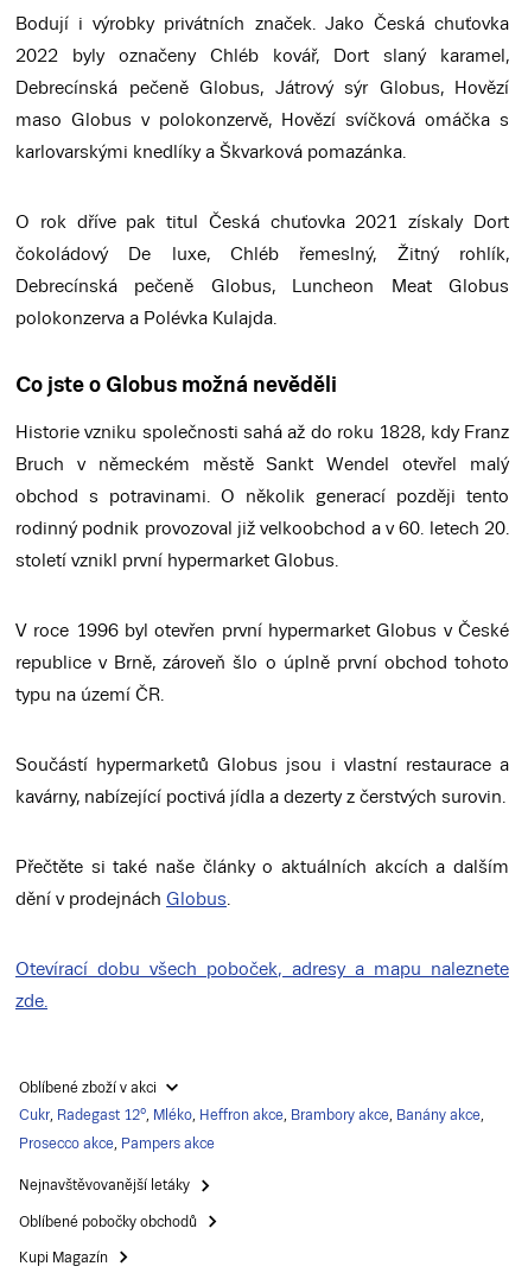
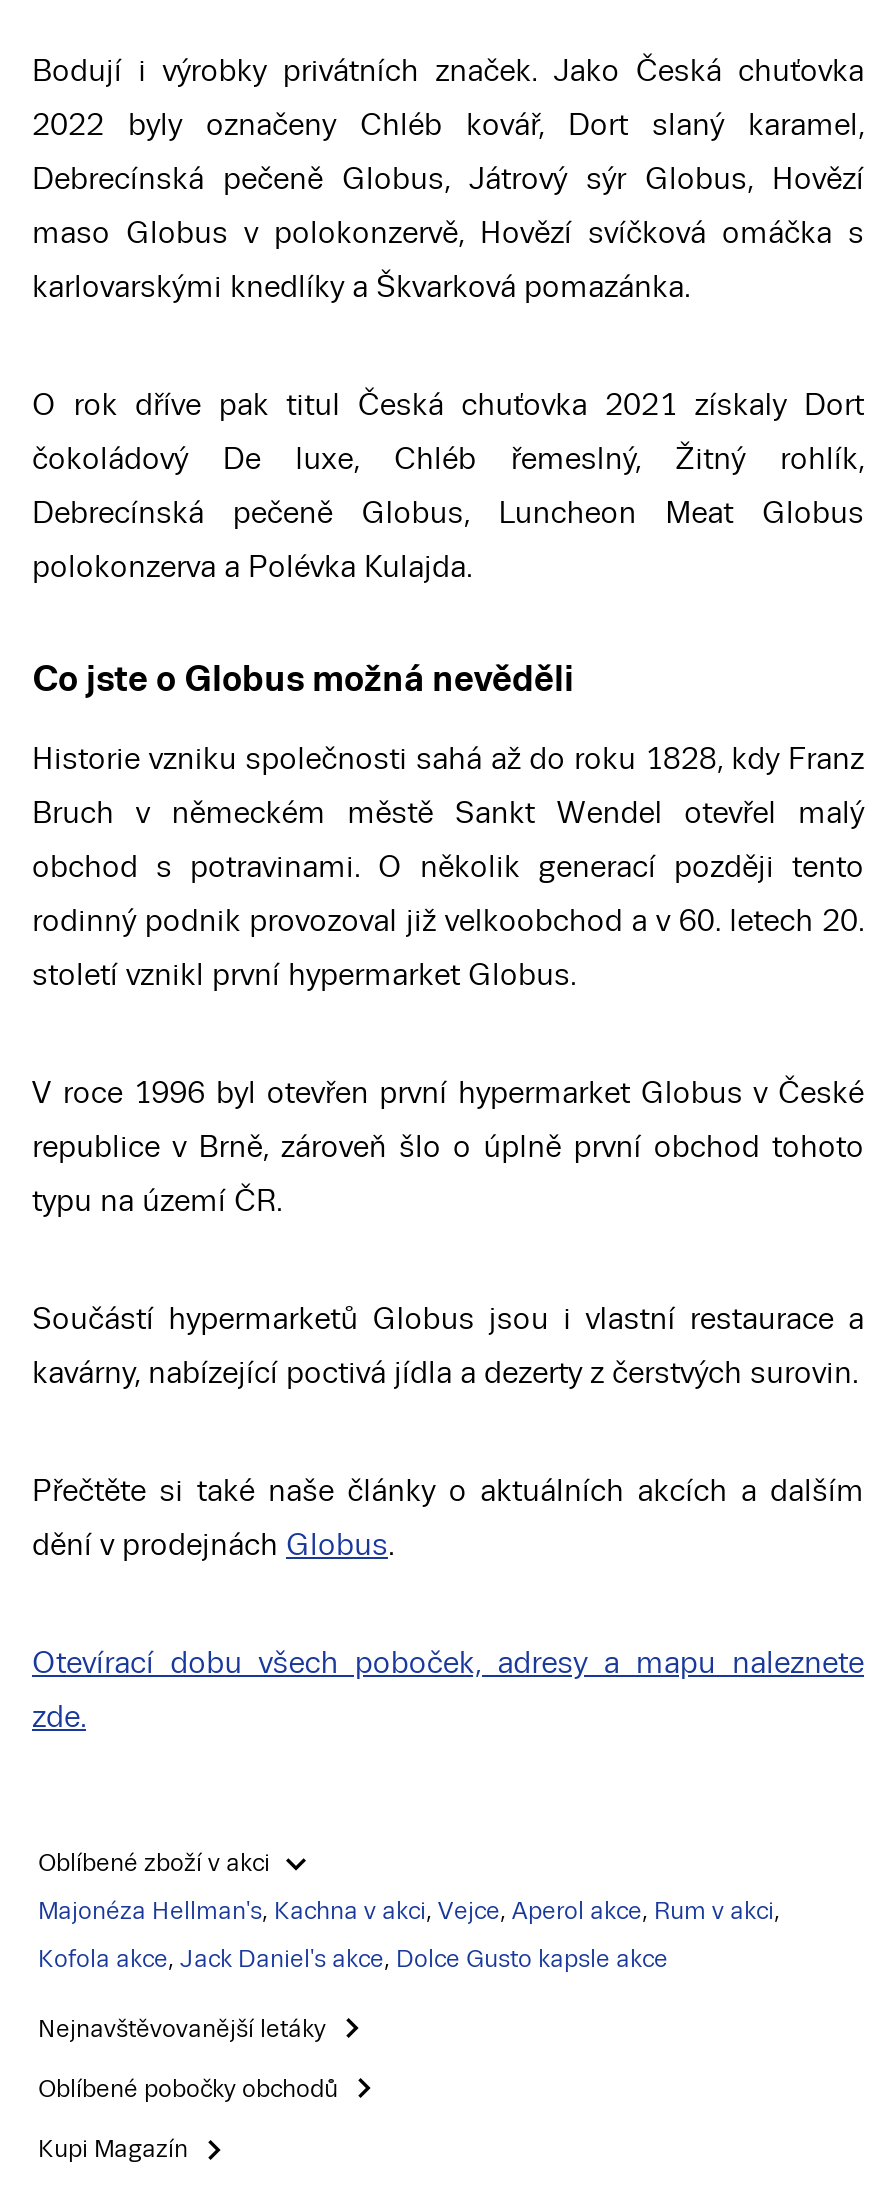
[19,1107,484,1124] Cukr, Radegast 12°, Mléko, Heffron akce, Brambory akce, Banány akce, -> [38,1897,780,1925] Majonéza Hellman's, Kachna v akci, Vejce, Aperol akce, Rum v akci,
[19,1136,215,1152] Prosecco akce, Pampers akce -> [38,1945,668,1973] Kofola akce, Jack Daniel's akce, Dolce Gusto kapsle akce

